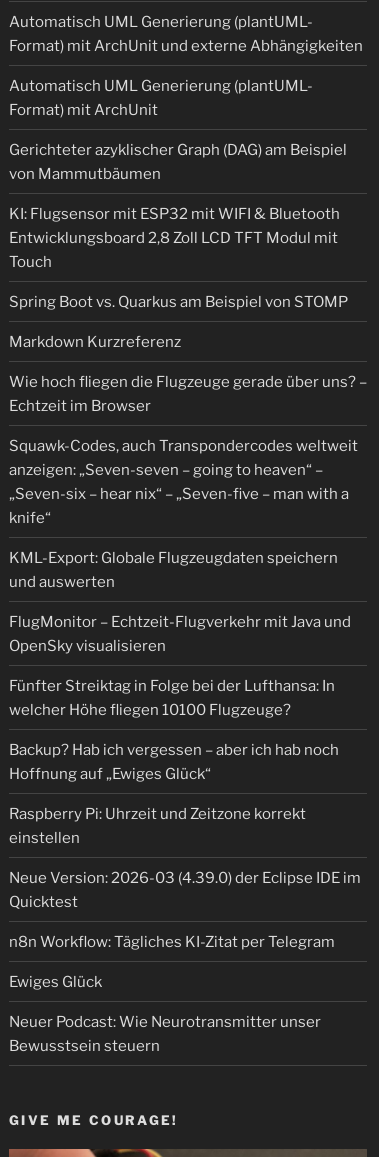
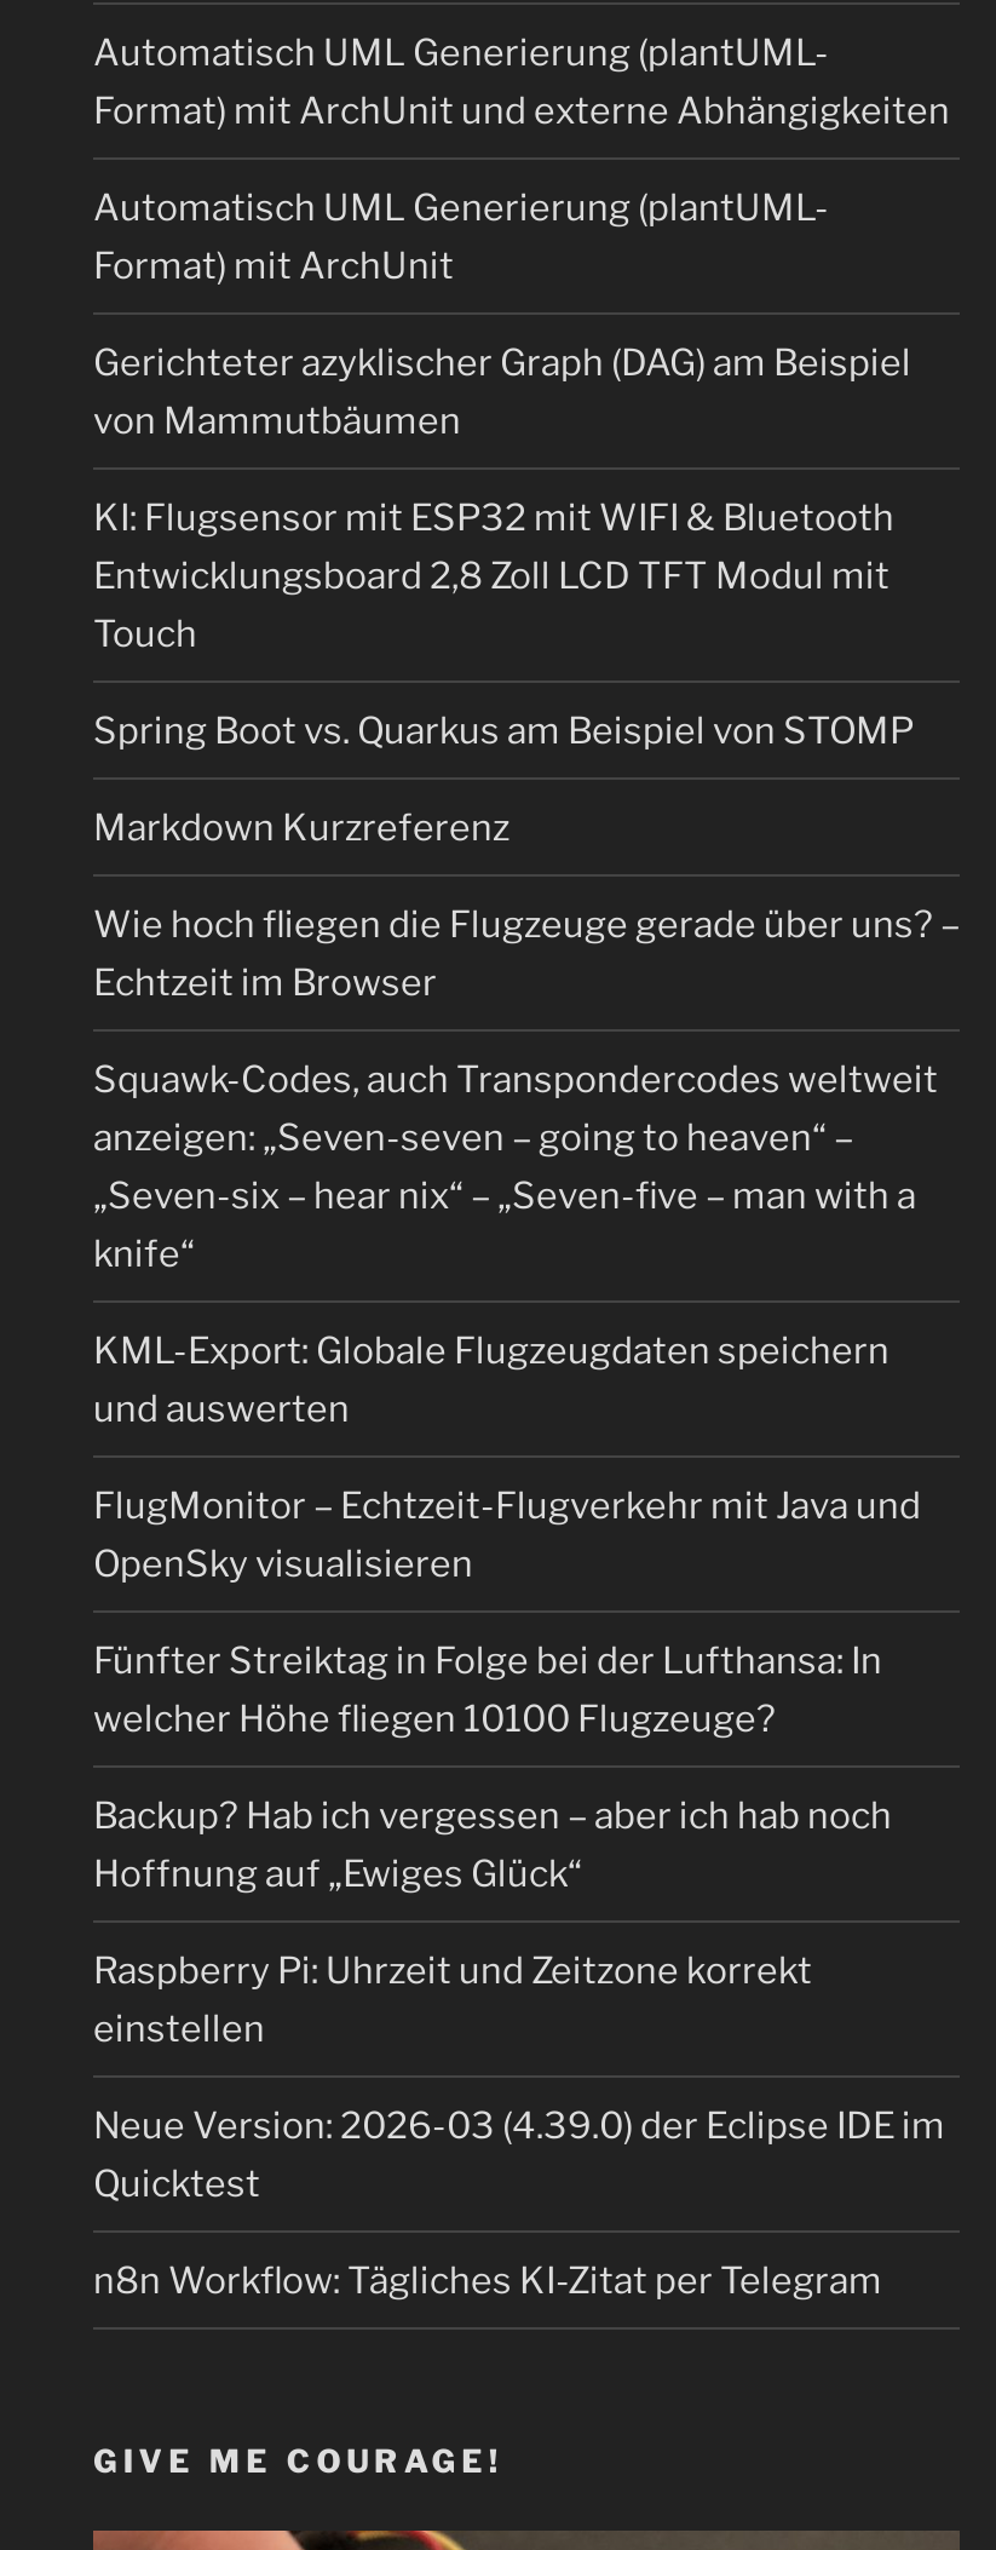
[9,973,321,1055] Ewiges Glück | Neuer Podcast: Wie Neurotransmitter unser | Bewusstsein steuern -> none

